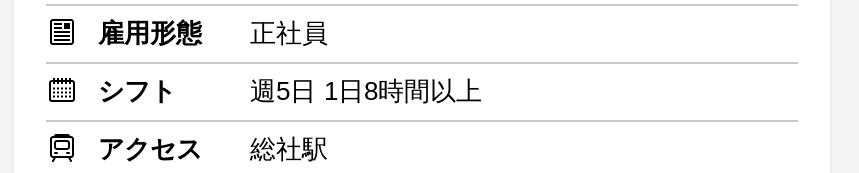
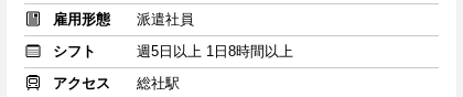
[250,18,328,48] 正社員 -> [137,11,194,28] 派遣社員
[250,76,482,106] 週5日 1日8時間以上 -> [137,43,293,60] 週5日以上 1日8時間以上

